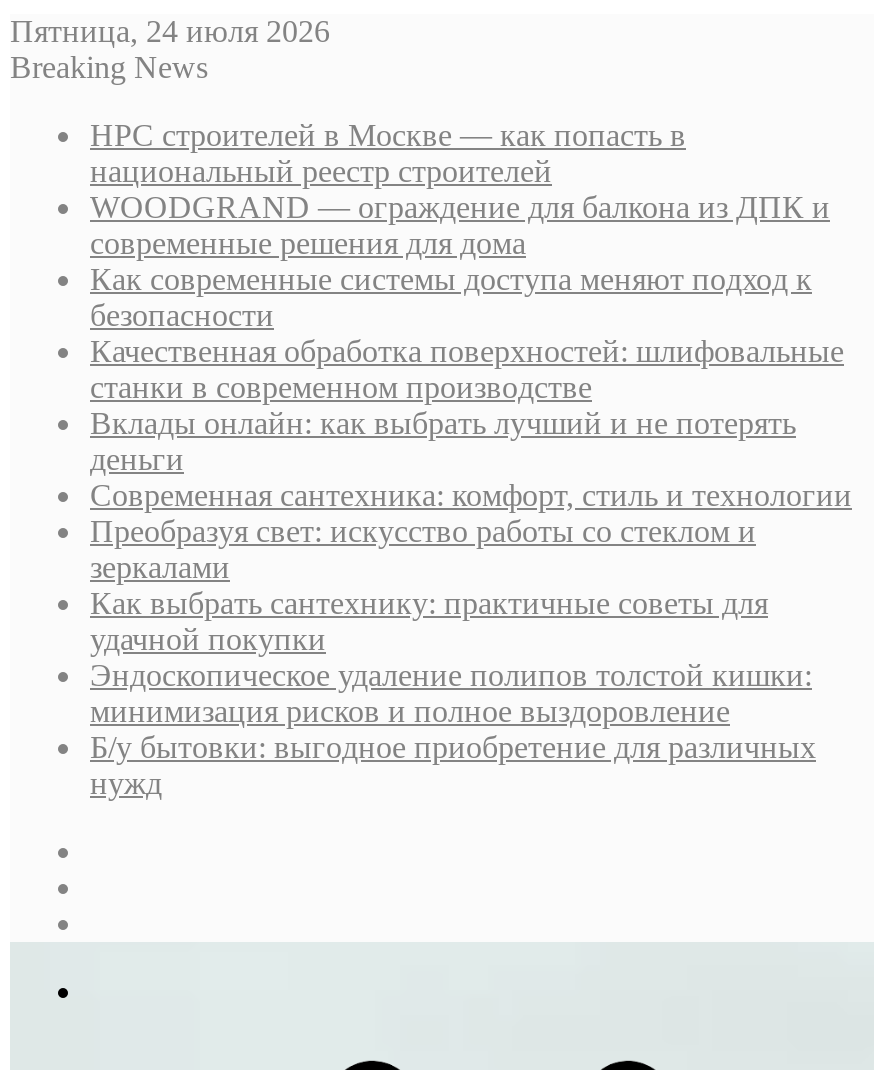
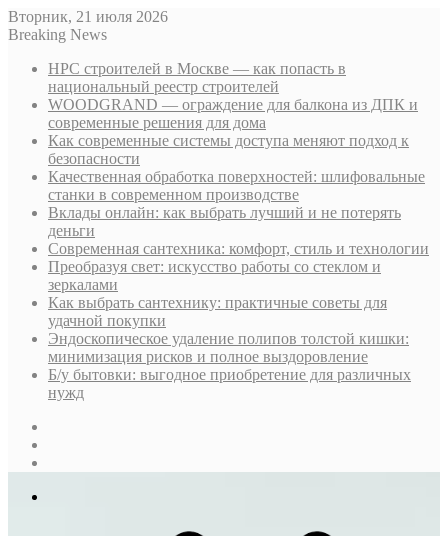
[10,14,330,48] Пятница, 24 июля 2026 -> [8,8,168,25] Вторник, 21 июля 2026

